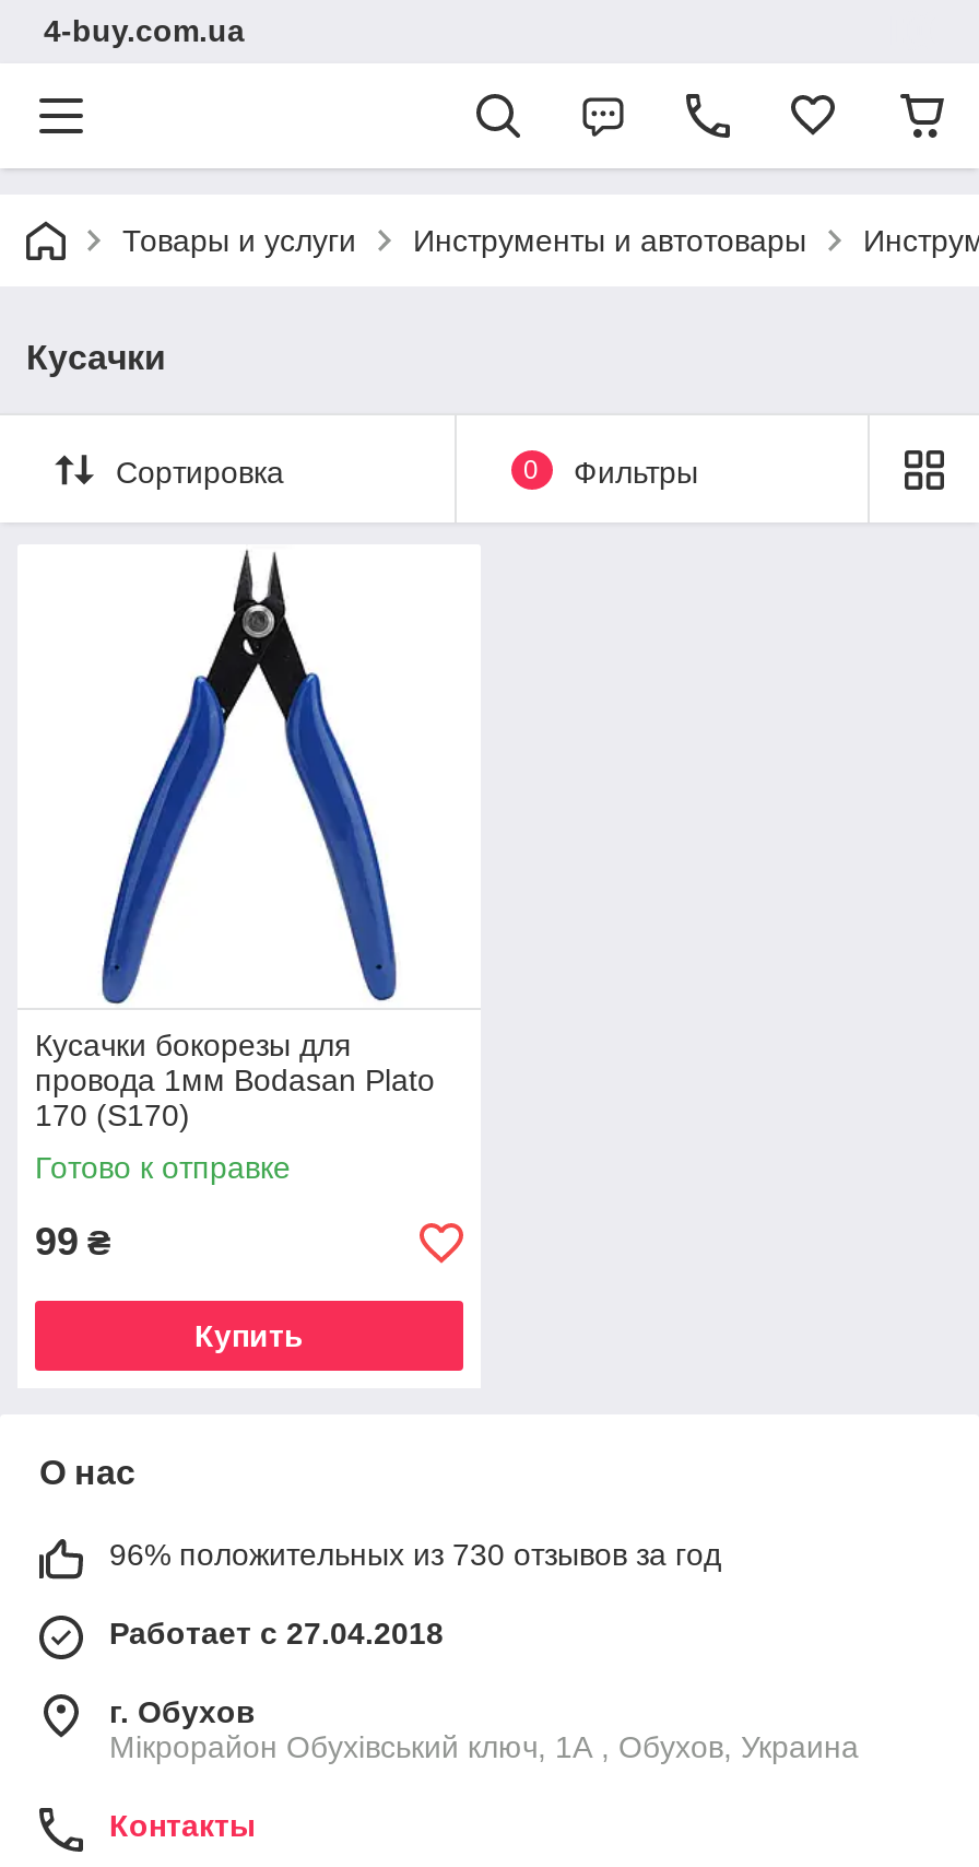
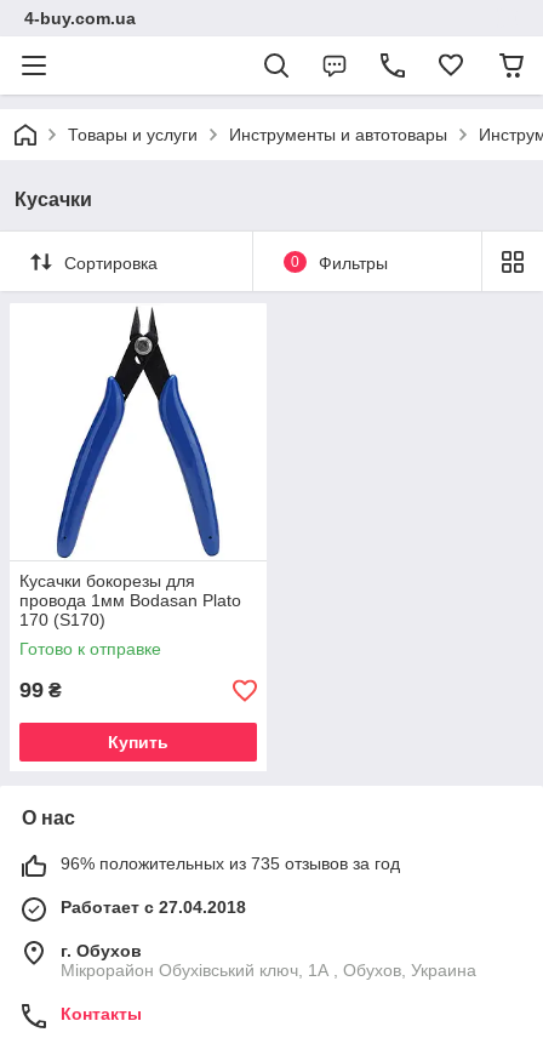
[109,1537,721,1572] 96% положительных из 730 отзывов за год -> [61,854,400,873] 96% положительных из 735 отзывов за год

